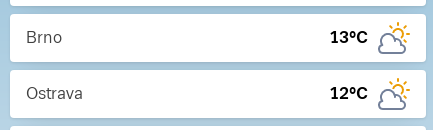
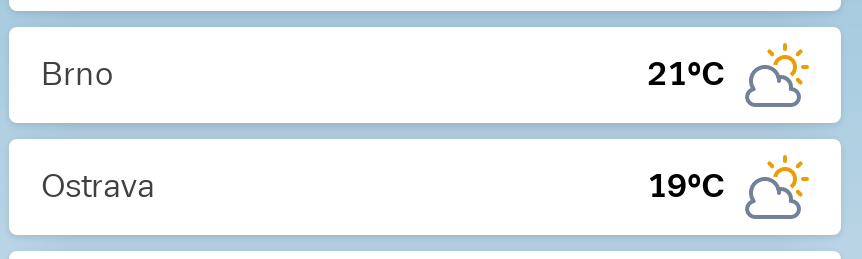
[329,28,368,47] 13°C -> [647,55,725,93] 21°C
[329,84,368,103] 12°C -> [647,167,725,205] 19°C

